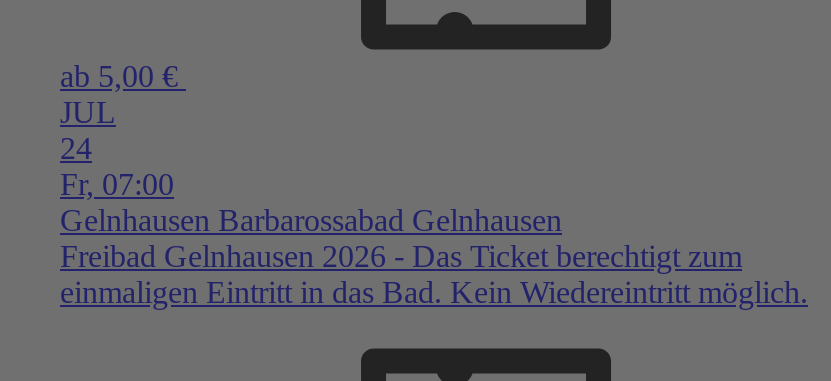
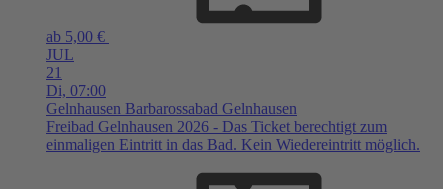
[60,131,174,201] 24 | Fr, 07:00 -> [46,64,106,99] 21 | Di, 07:00

